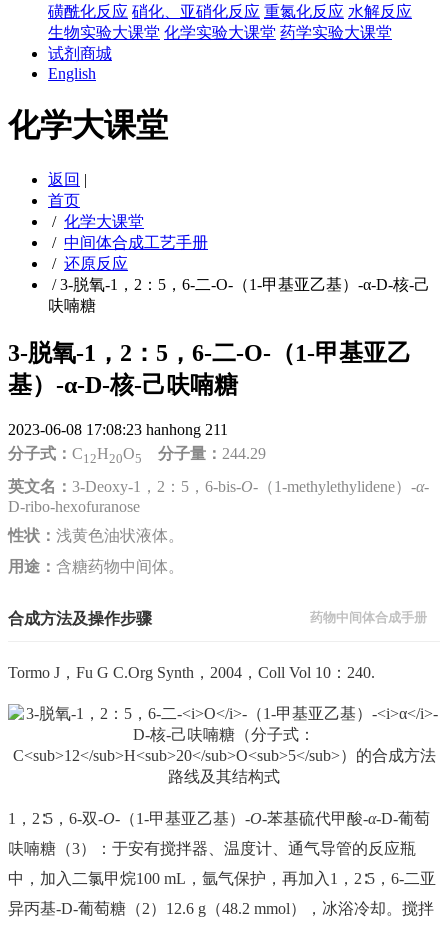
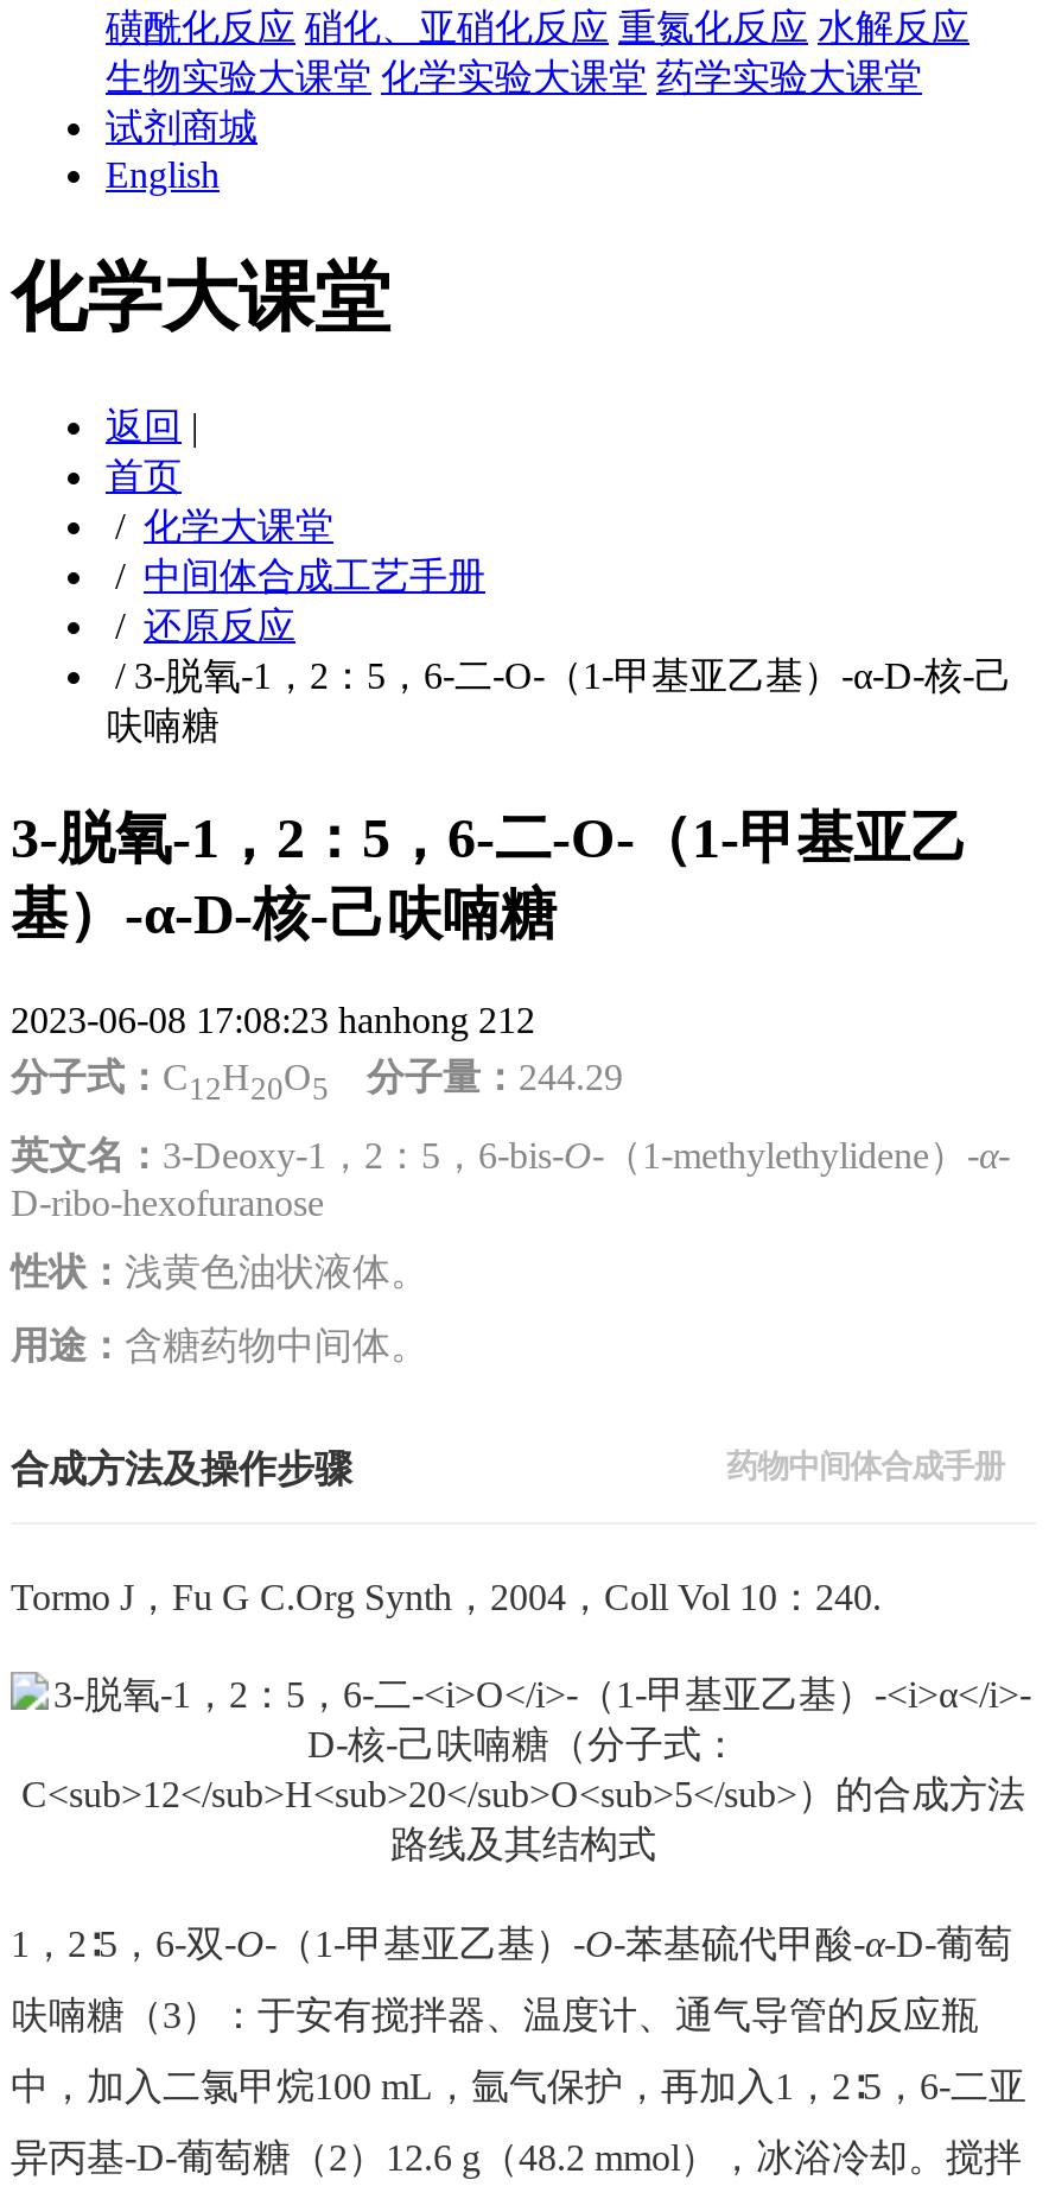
[8,421,228,438] 2023-06-08 17:08:23 hanhong 211 -> [11,999,535,1039] 2023-06-08 17:08:23 hanhong 212

